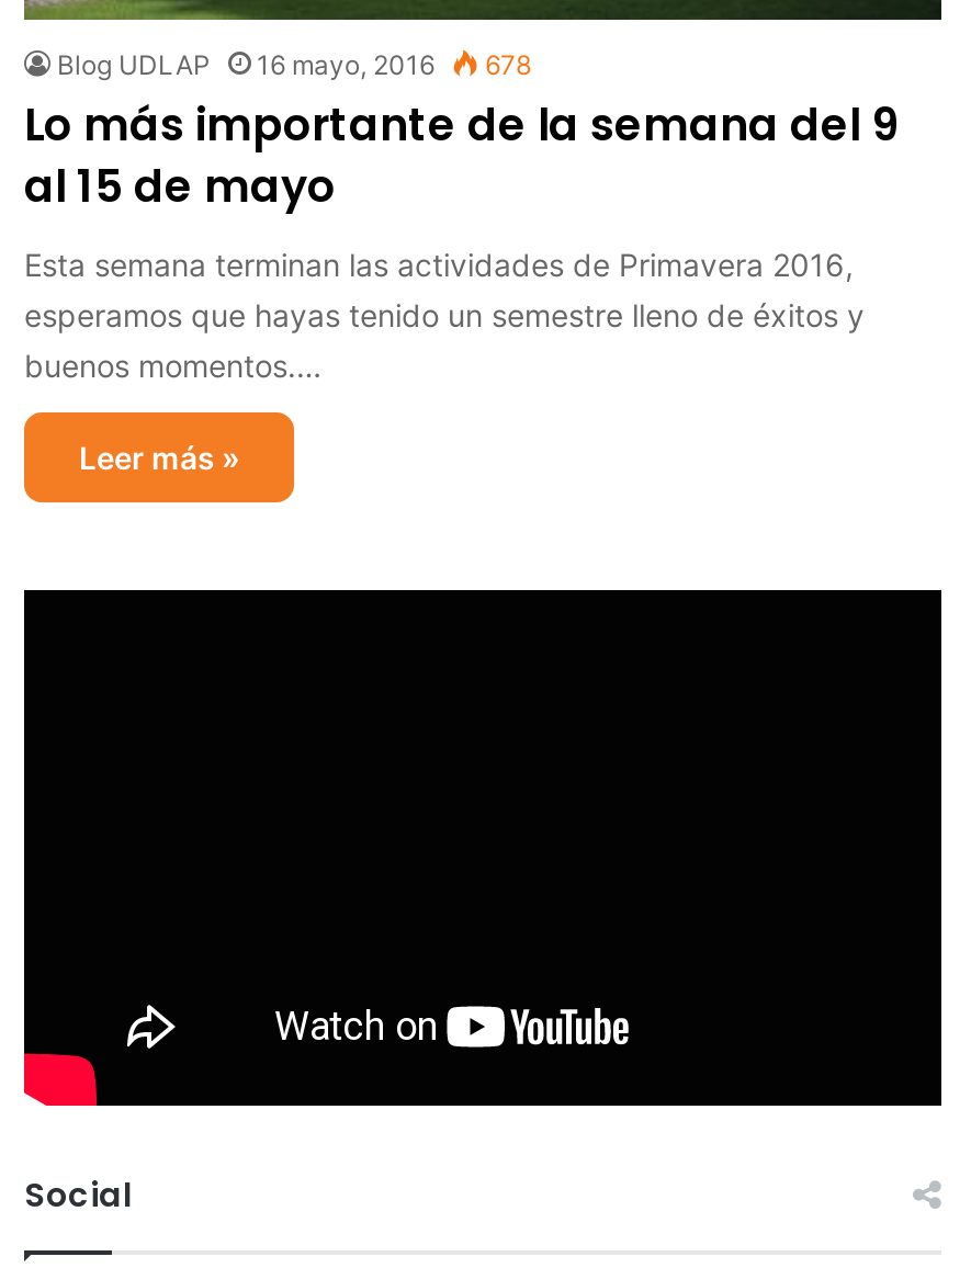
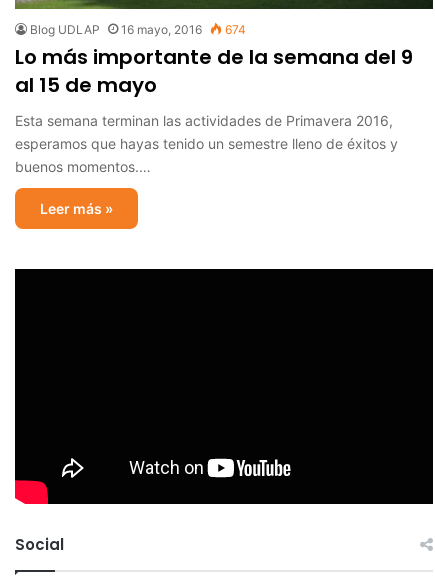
[57,48,531,81] Blog UDLAP 16 mayo, 2016 678 -> [30,22,246,37] Blog UDLAP 16 mayo, 2016 674

